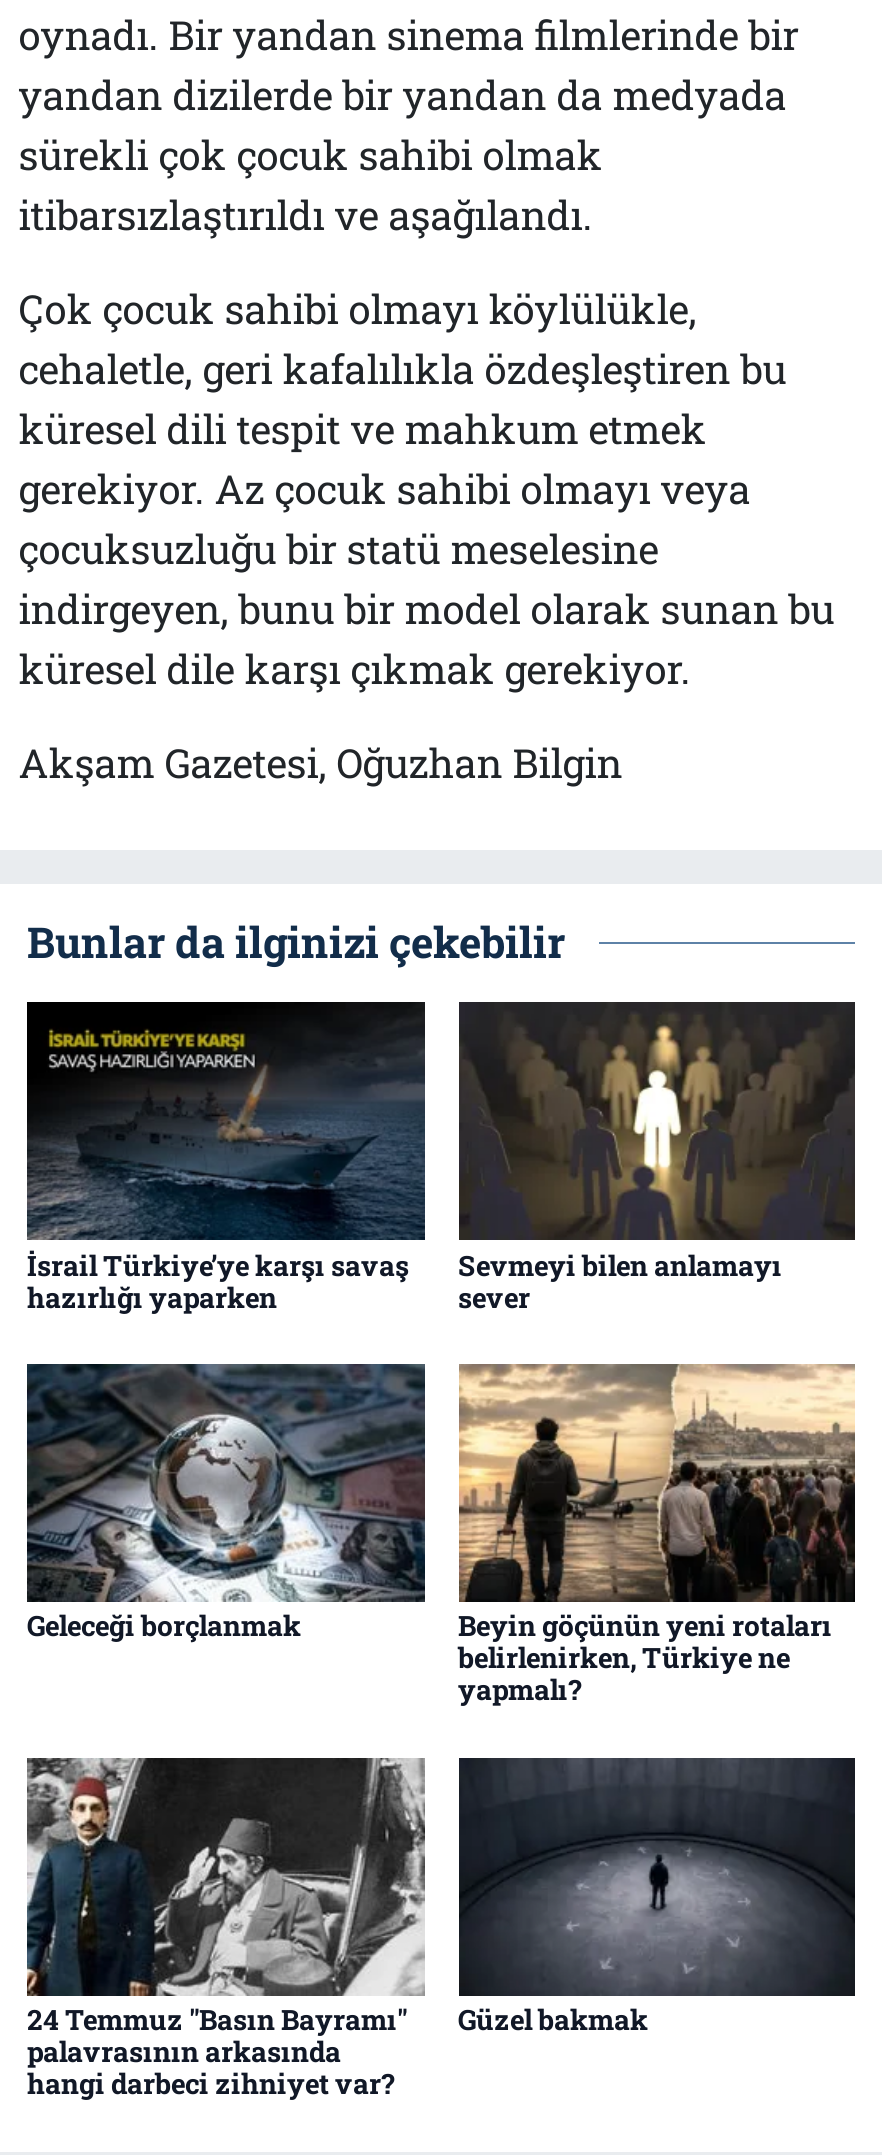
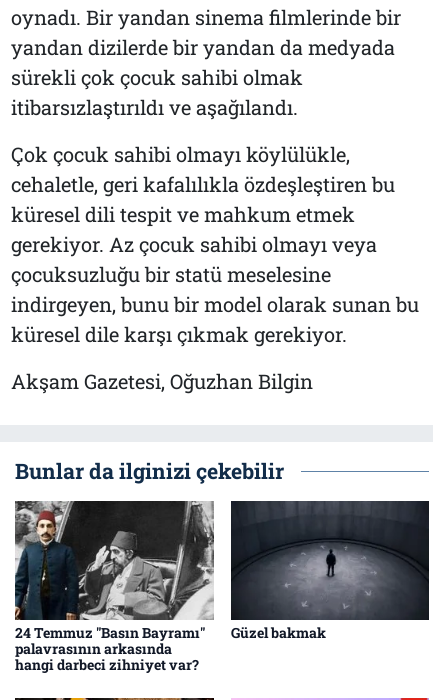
[25,1002,427,1315] [image] | İsrail Türkiye’ye karşı savaş | hazırlığı yaparken -> none
[458,1002,853,1315] [image] | Sevmeyi bilen anlamayı | sever -> none
[25,1362,832,1709] [image] | Geleceği borçlanmak | Beyin göçünün yeni rotaları | belirlenirken, Türkiye ne | yapmalı? -> none
[457,1362,857,1592] [image] -> none

